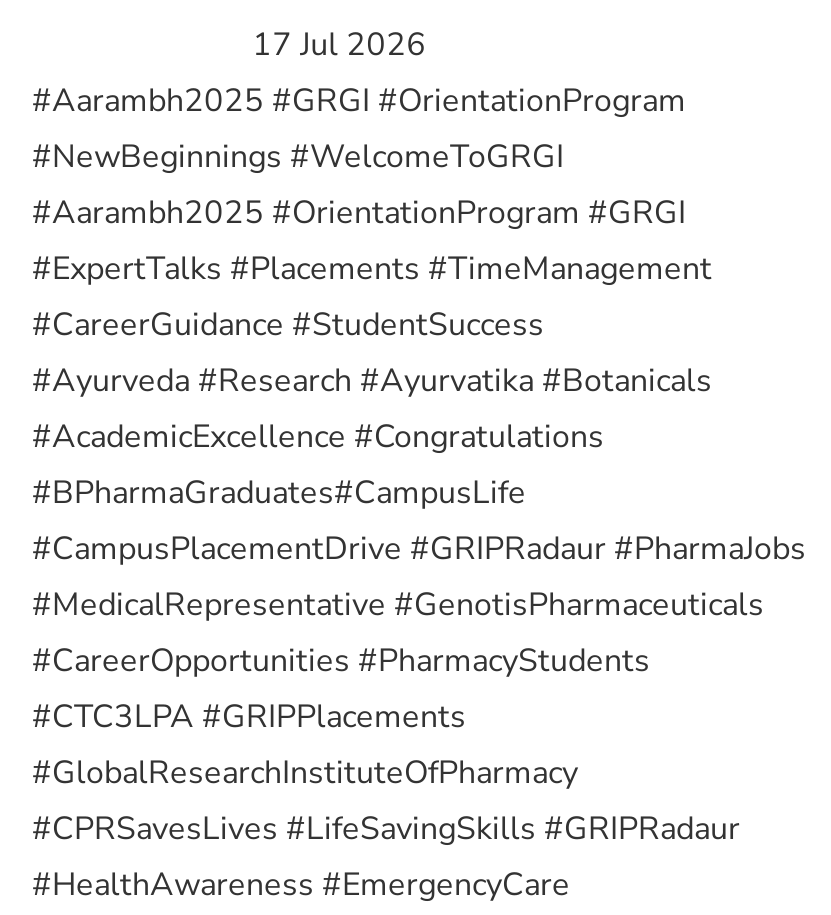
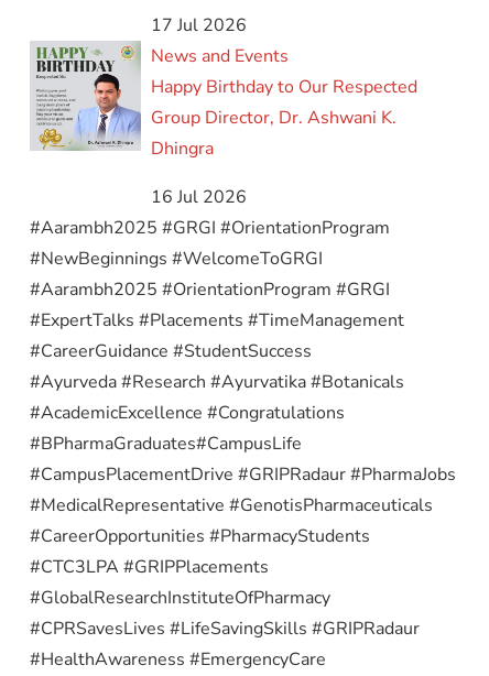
none -> [30,40,418,209] [image] | News and Events | Happy Birthday to Our Respected | Group Director, Dr. Ashwani K. | Dhingra | 16 Jul 2026

